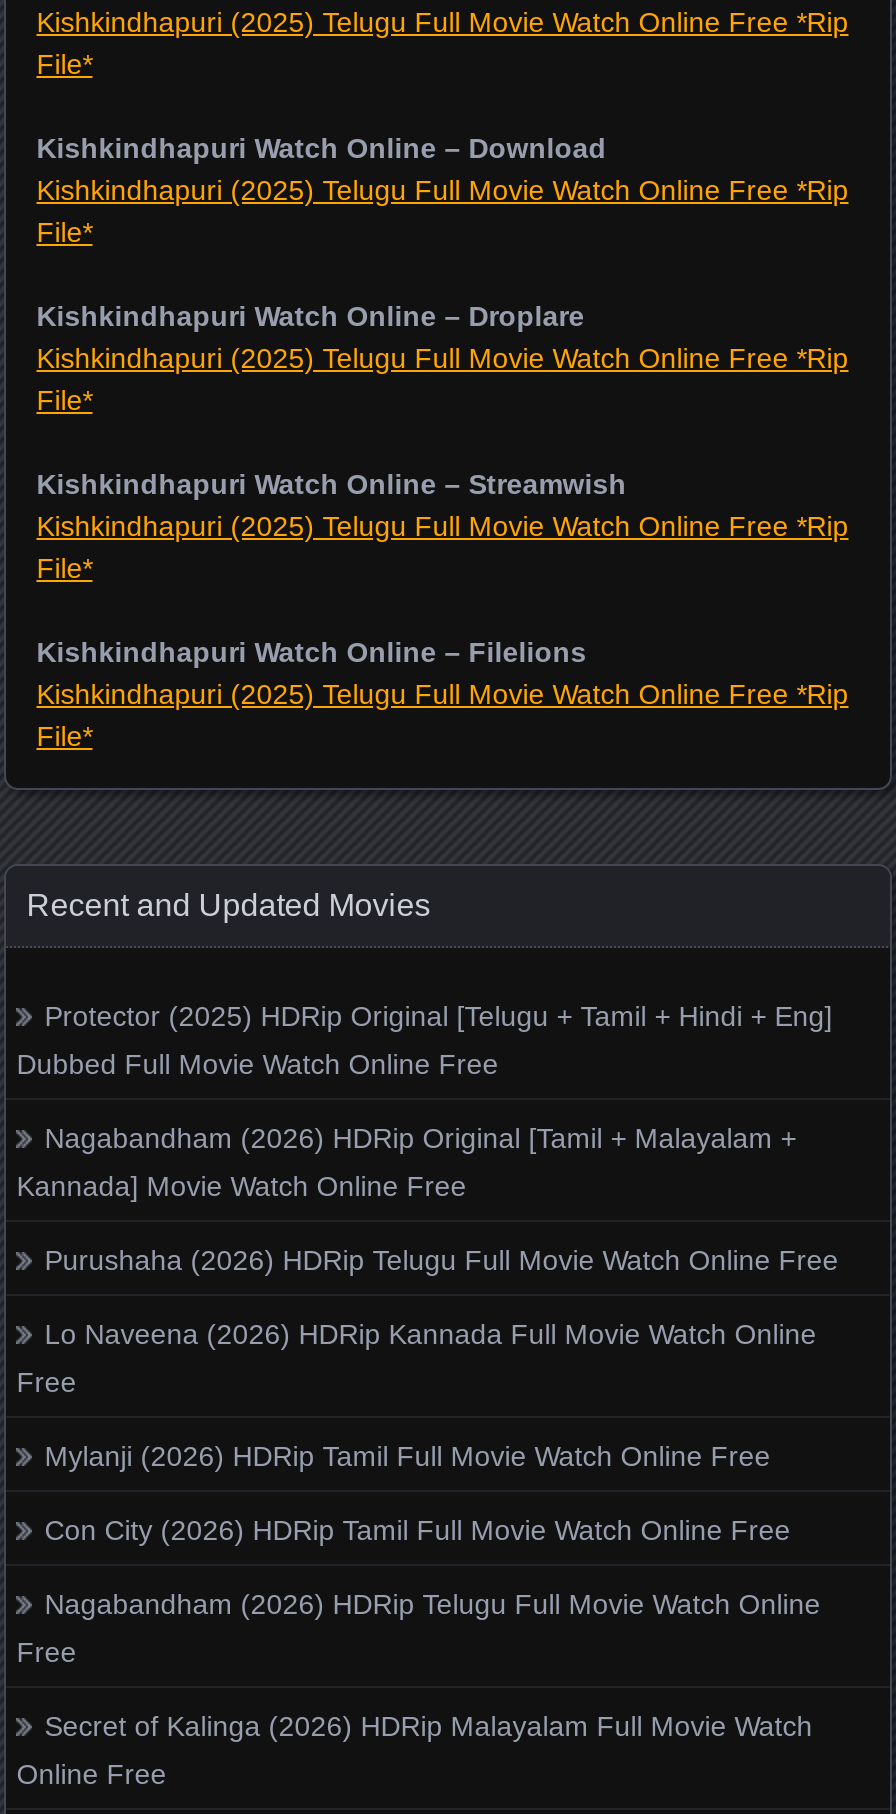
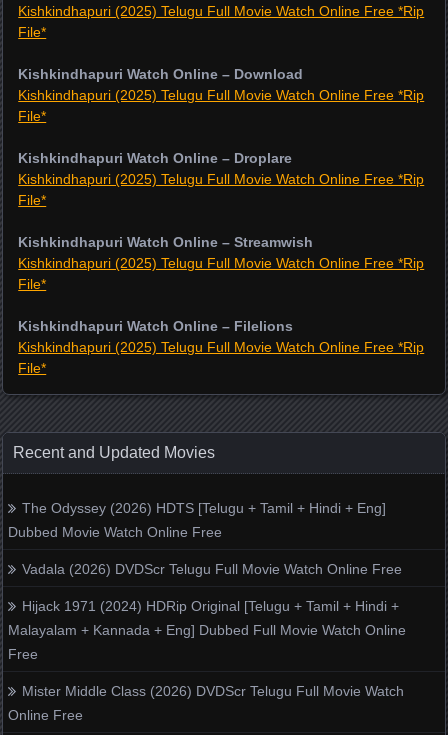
[16,999,838,1349] Protector (2025) HDRip Original [Telugu + Tamil + Hindi + Eng] | Dubbed Full Movie Watch Online Free | Nagabandham (2026) HDRip Original [Tamil + Malayalam + | Kannada] Movie Watch Online Free | Purushaha (2026) HDRip Telugu Full Movie Watch Online Free | Lo Naveena (2026) HDRip Kannada Full Movie Watch Online -> [8,500,406,638] The Odyssey (2026) HDTS [Telugu + Tamil + Hindi + Eng] | Dubbed Movie Watch Online Free | Vadala (2026) DVDScr Telugu Full Movie Watch Online Free | Hijack 1971 (2024) HDRip Original [Telugu + Tamil + Hindi + | Malayalam + Kannada + Eng] Dubbed Full Movie Watch Online
[16,1439,820,1741] Mylanji (2026) HDRip Tamil Full Movie Watch Online Free | Con City (2026) HDRip Tamil Full Movie Watch Online Free | Nagabandham (2026) HDRip Telugu Full Movie Watch Online | Free | Secret of Kalinga (2026) HDRip Malayalam Full Movie Watch -> [22,683,404,699] Mister Middle Class (2026) DVDScr Telugu Full Movie Watch

